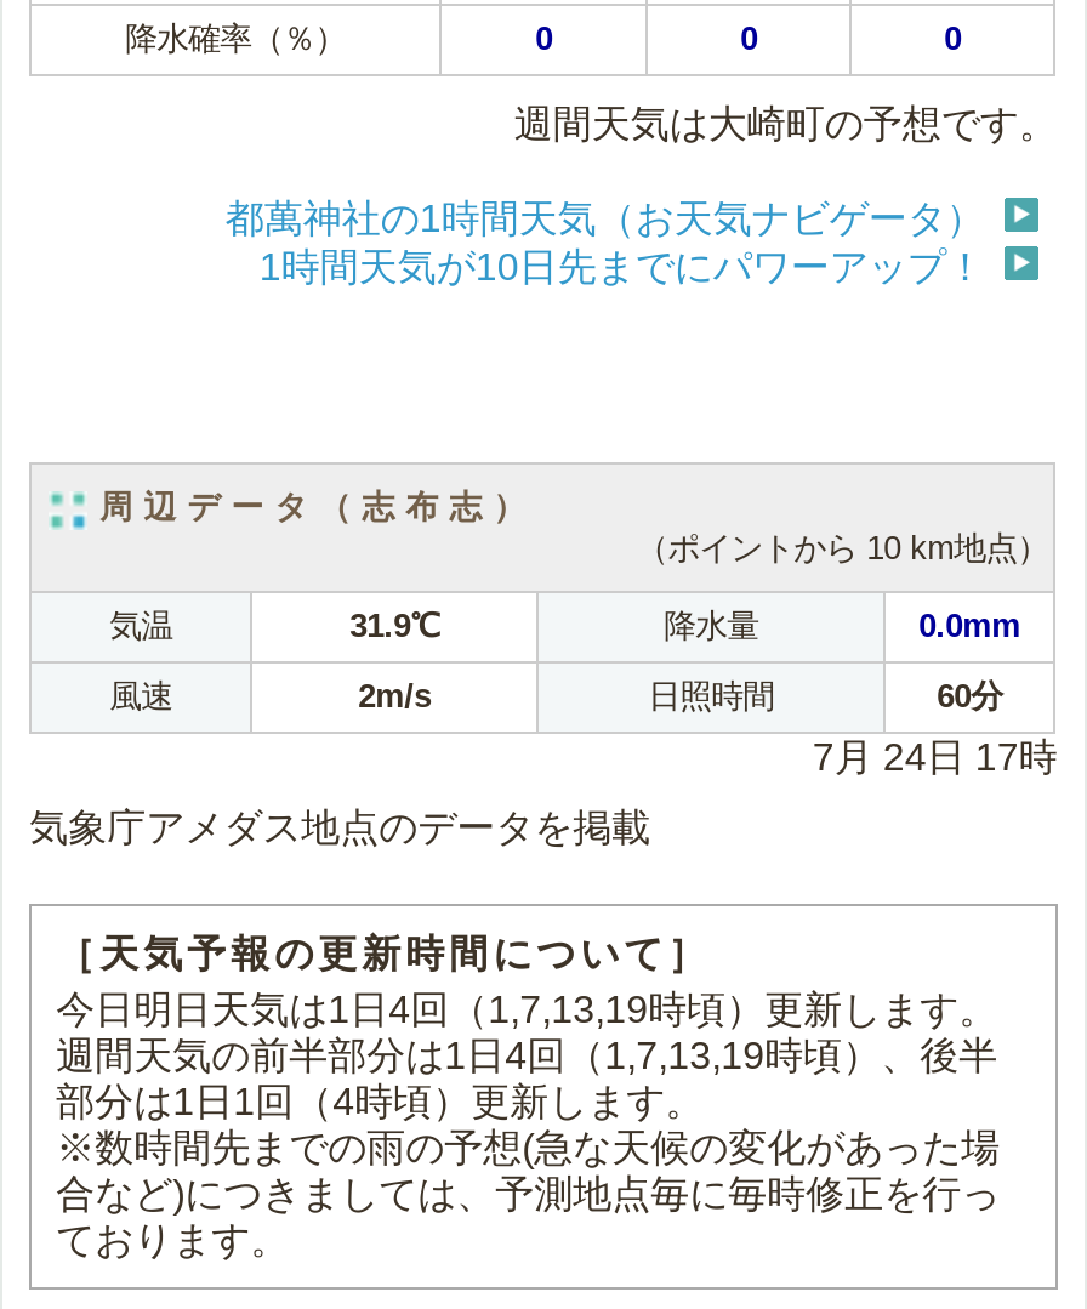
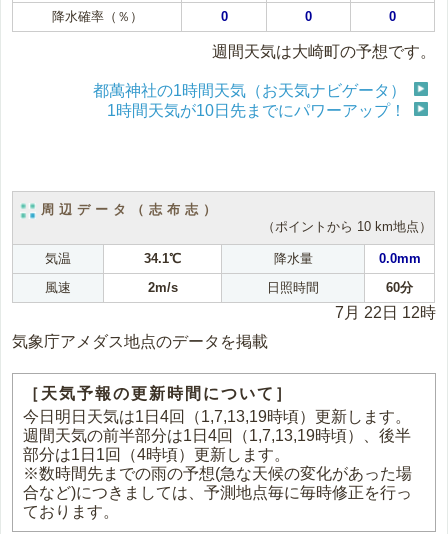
[350,609,440,645] 31.9℃ -> [144,251,181,266] 34.1℃
[812,737,1057,779] 7月 24日 17時 -> [335,304,436,321] 7月 22日 12時

